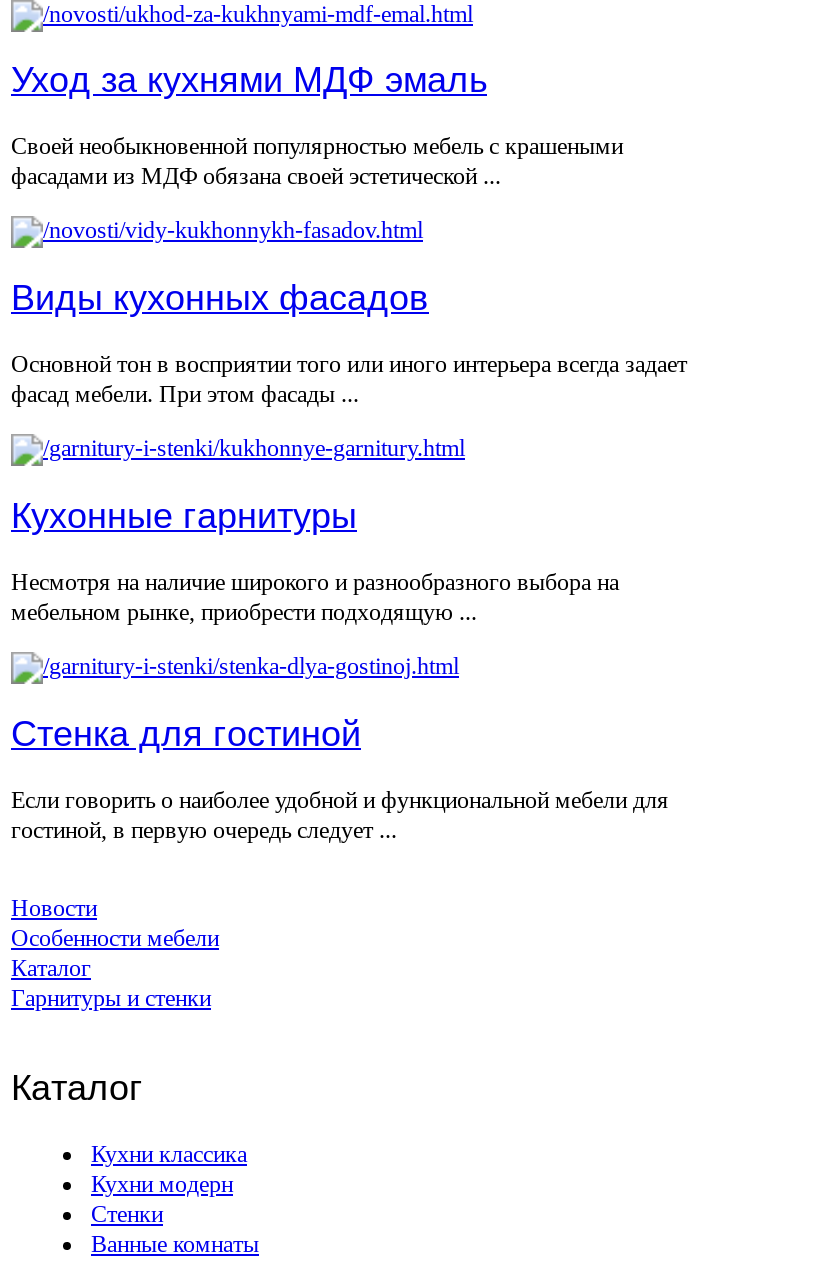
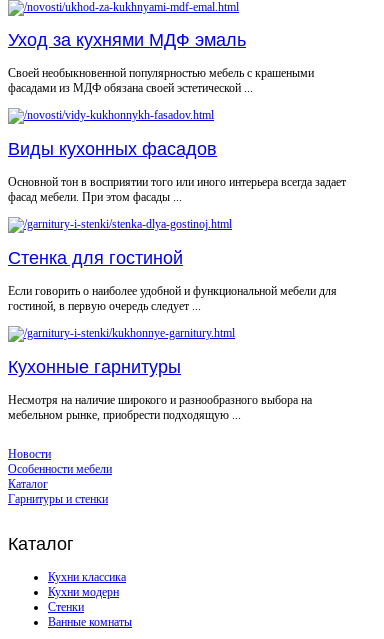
moved [11,496,619,626] -> [8,357,312,422]: Кухонные гарнитуры | Несмотря на наличие широкого и разнообразного выбора на | мебельном рынке, приобрести подходящую ...
moved [11,714,669,844] -> [8,248,337,313]: Стенка для гостиной | Если говорить о наиболее удобной и функциональной мебели для | гостиной, в первую очередь следует ...

